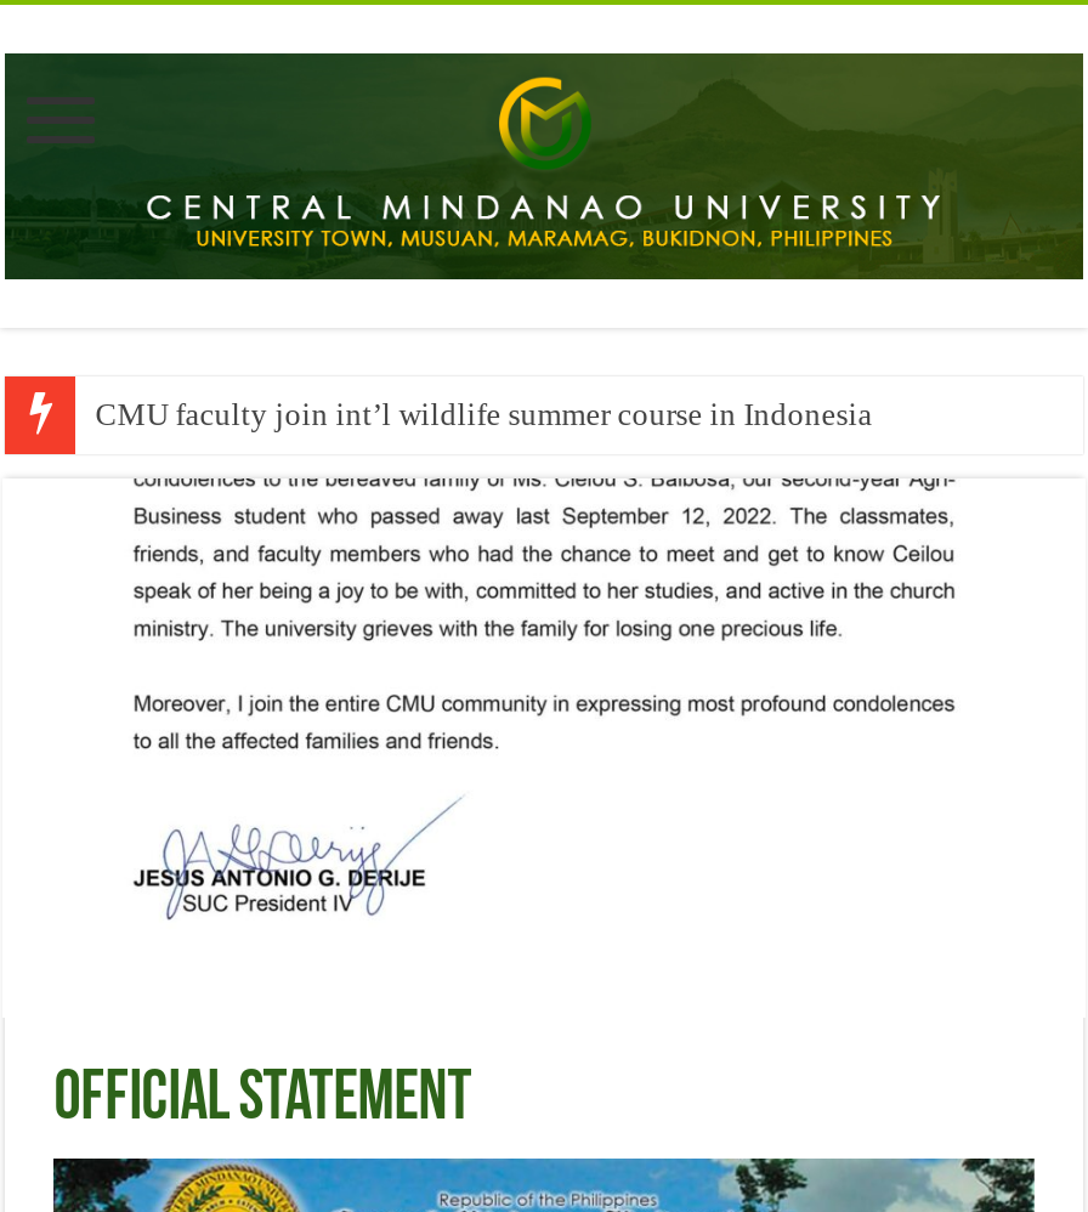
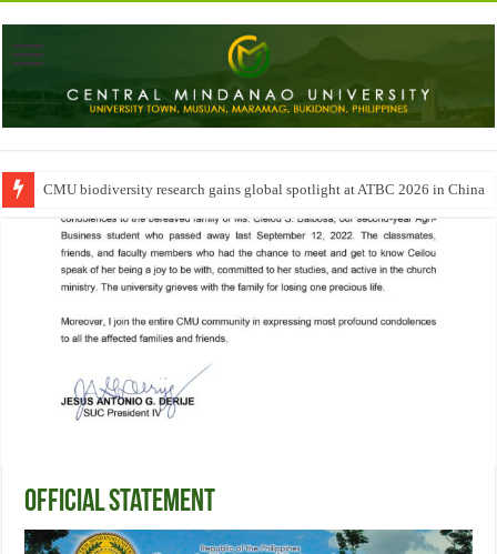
[95,395,872,431] CMU faculty join int’l wildlife summer course in Indonesia -> [43,180,485,197] CMU biodiversity research gains global spotlight at ATBC 2026 in China

